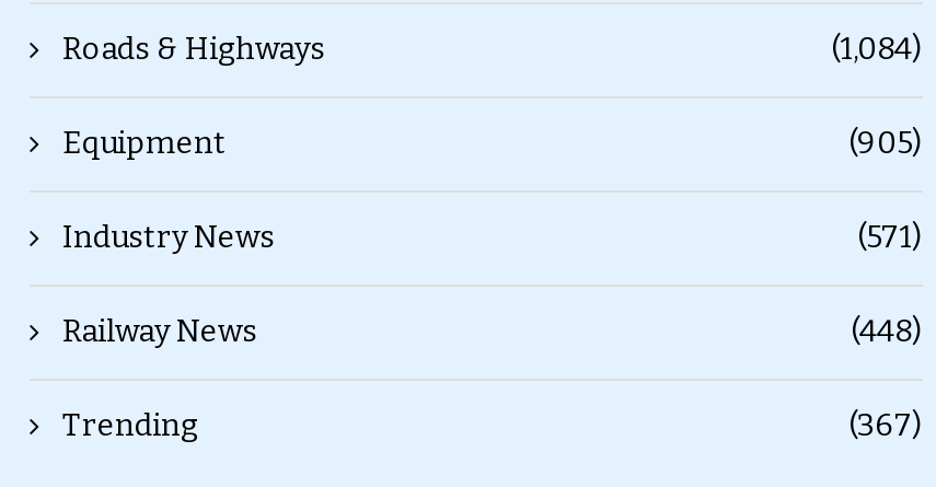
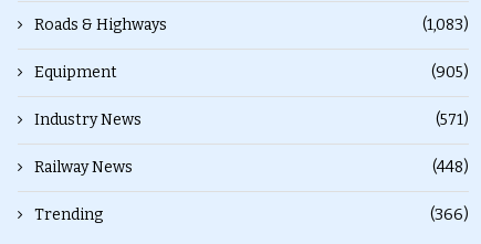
[831,30,923,67] (1,084) -> [422,15,469,34] (1,083)
[848,406,923,444] (367) -> [430,205,469,224] (366)

